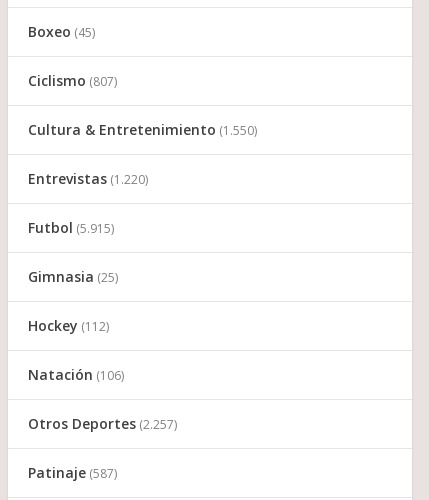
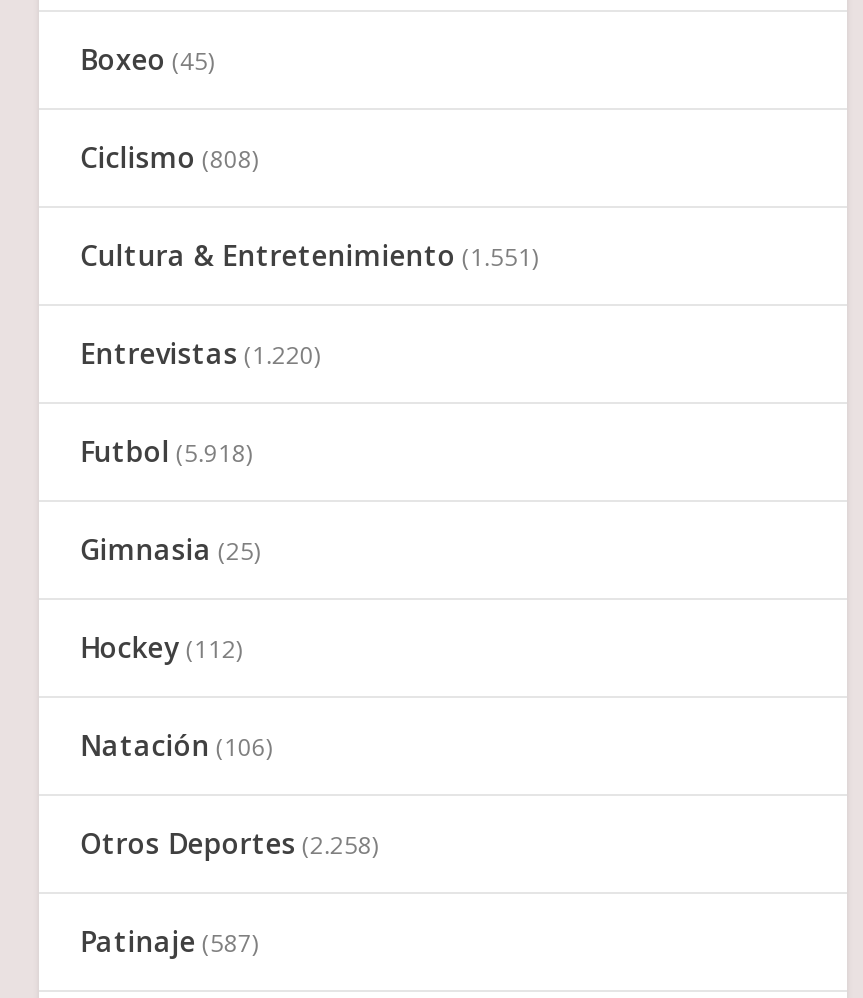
[28,71,117,90] Ciclismo (807) -> [80,137,258,175] Ciclismo (808)
[28,120,257,139] Cultura & Entretenimiento (1.550) -> [80,235,538,273] Cultura & Entretenimiento (1.551)
[28,218,114,237] Futbol (5.915) -> [80,431,252,469] Futbol (5.918)
[28,414,177,433] Otros Deportes (2.257) -> [80,823,378,861] Otros Deportes (2.258)

